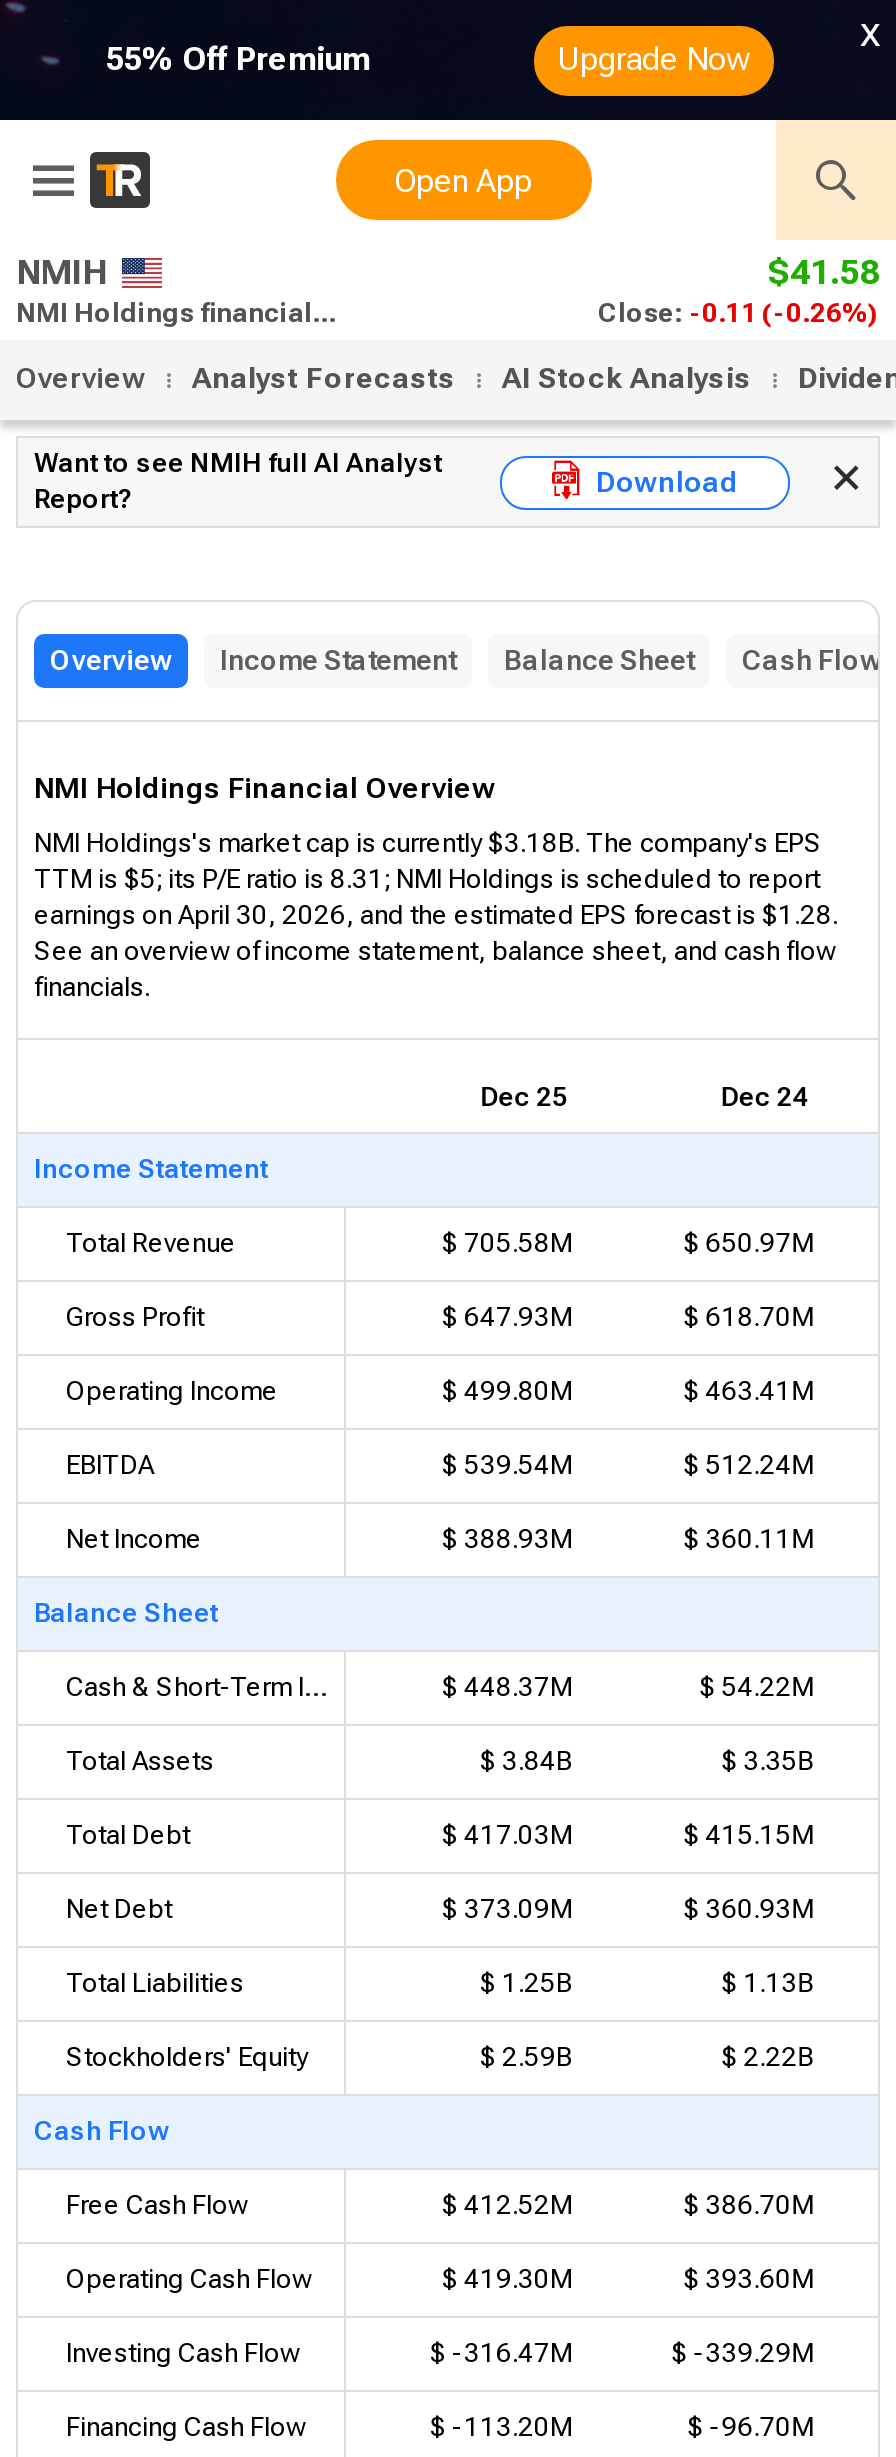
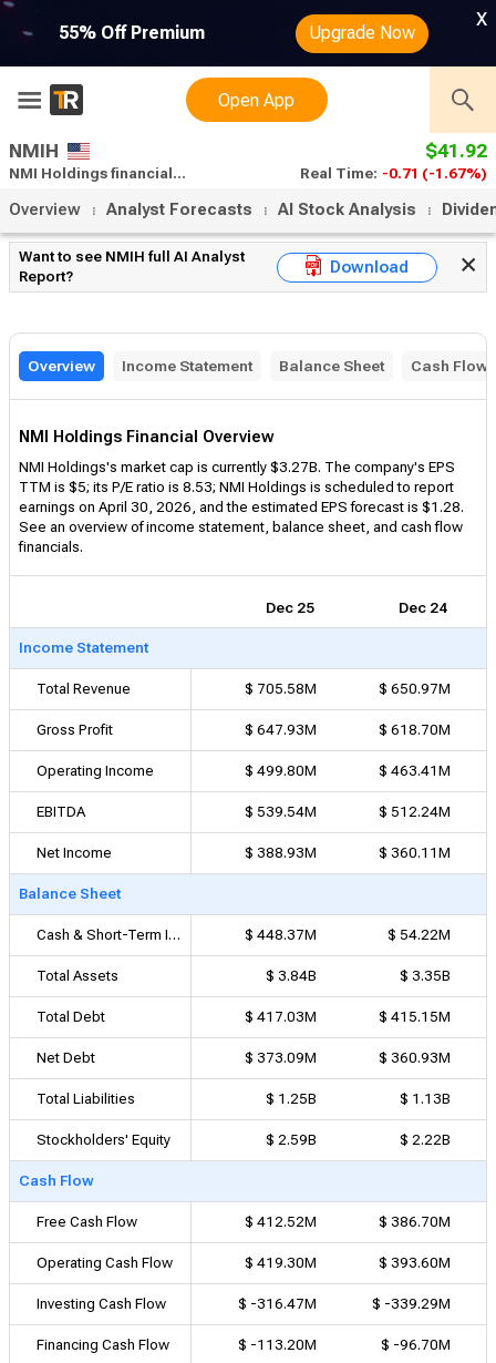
[598,252,880,328] $41.58 | Close: -0.11 (-0.26%) -> [300,140,487,182] $41.92 | Real Time: -0.71 (-1.67%)
[34,828,822,858] NMI Holdings's market cap is currently $3.18B. The company's EPS -> [19,459,455,475] NMI Holdings's market cap is currently $3.27B. The company's EPS
[34,864,820,894] TTM is $5; its P/E ratio is 8.31; NMI Holdings is scheduled to report -> [19,479,454,495] TTM is $5; its P/E ratio is 8.53; NMI Holdings is scheduled to report

